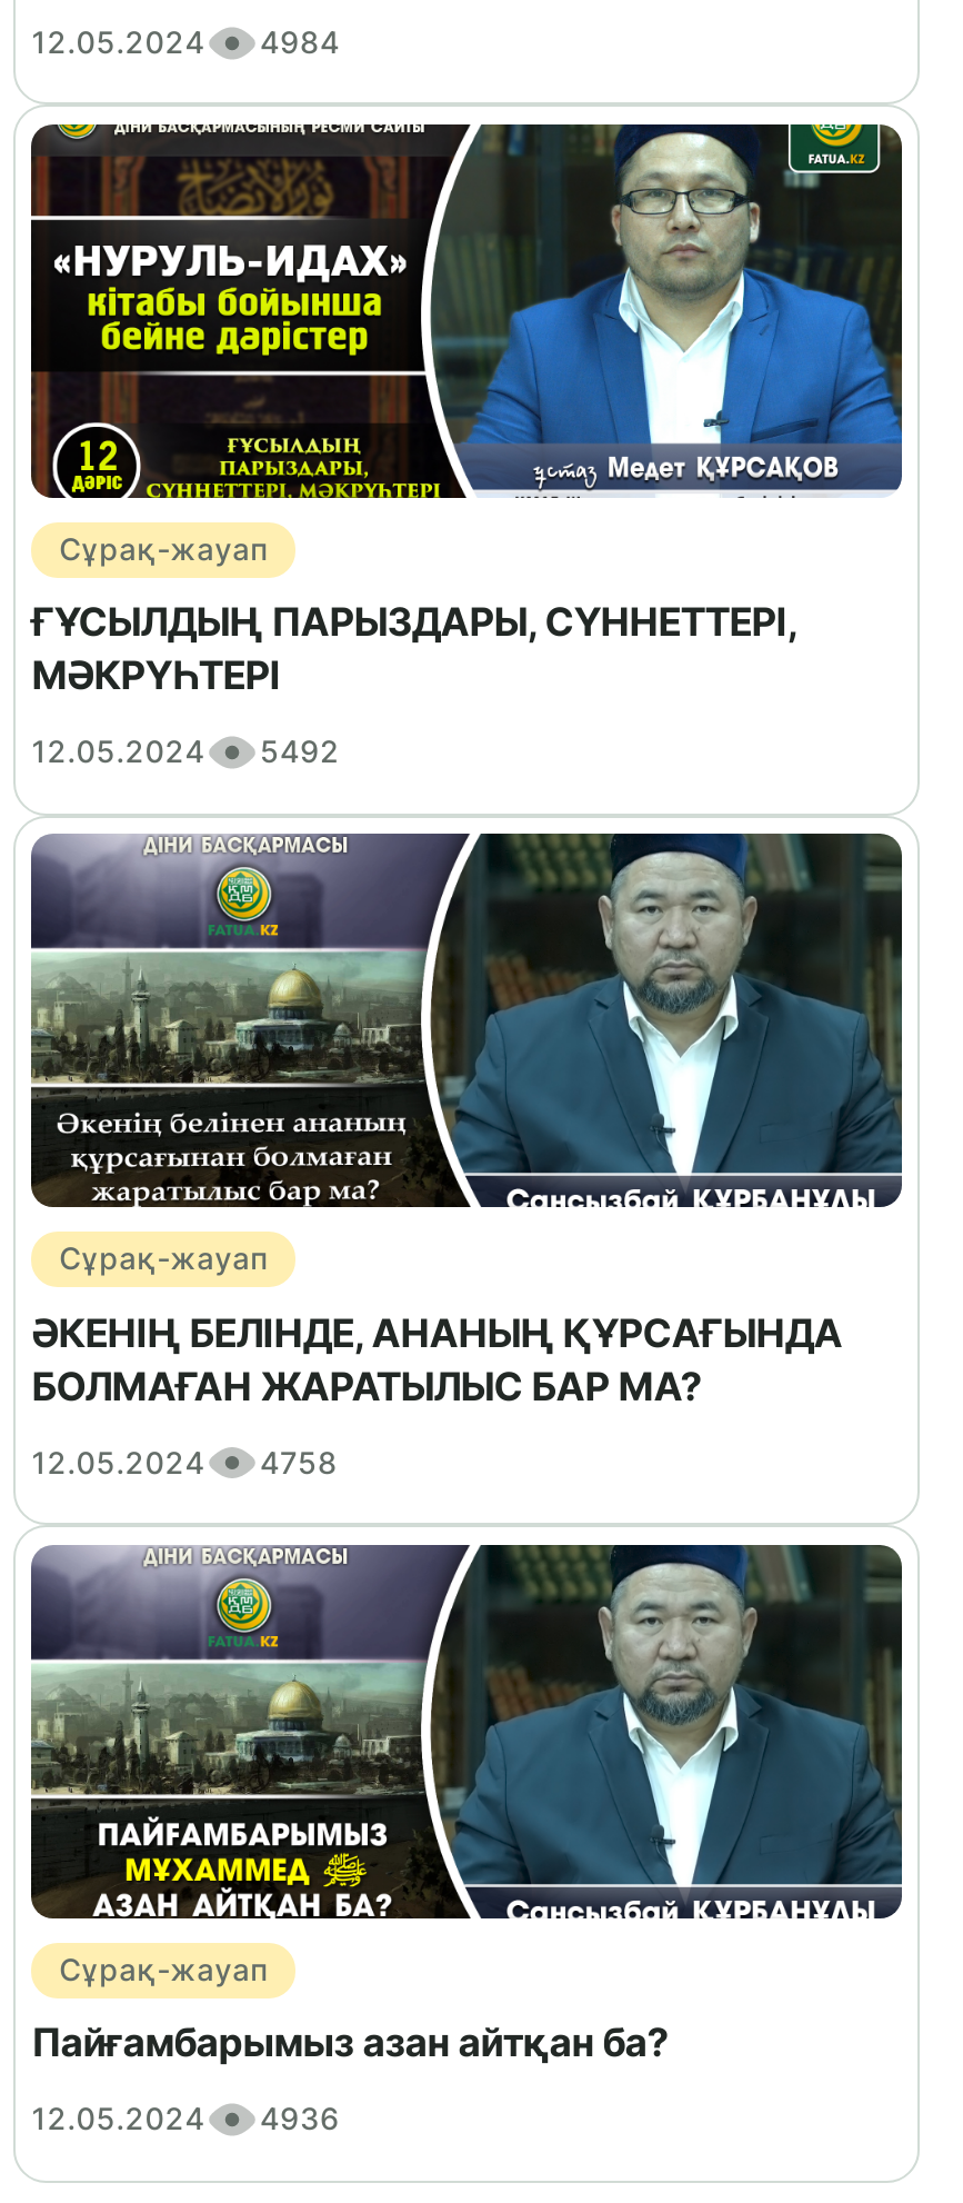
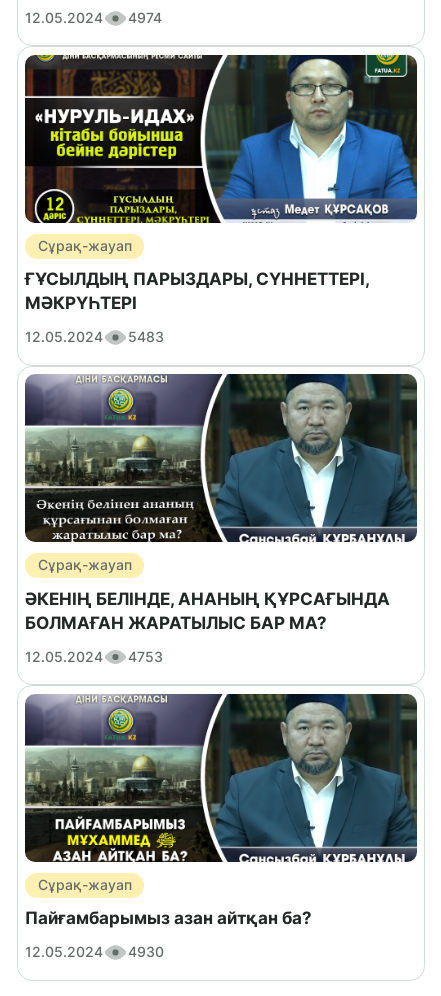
[32,24,340,59] 12.05.2024 4984 -> [25,10,162,26] 12.05.2024 4974
[32,734,340,770] 12.05.2024 5492 -> [25,329,164,345] 12.05.2024 5483
[32,1444,338,1480] 12.05.2024 4758 -> [25,649,163,665] 12.05.2024 4753
[32,2101,340,2136] 12.05.2024 4936 -> [25,944,164,960] 12.05.2024 4930

